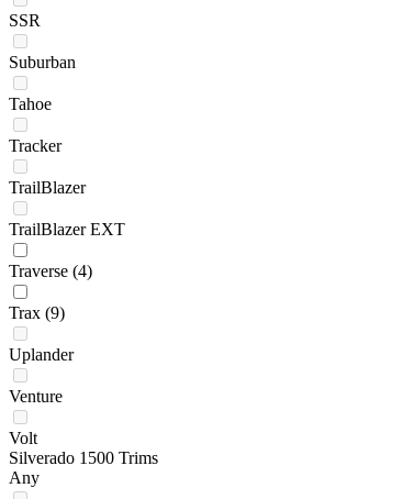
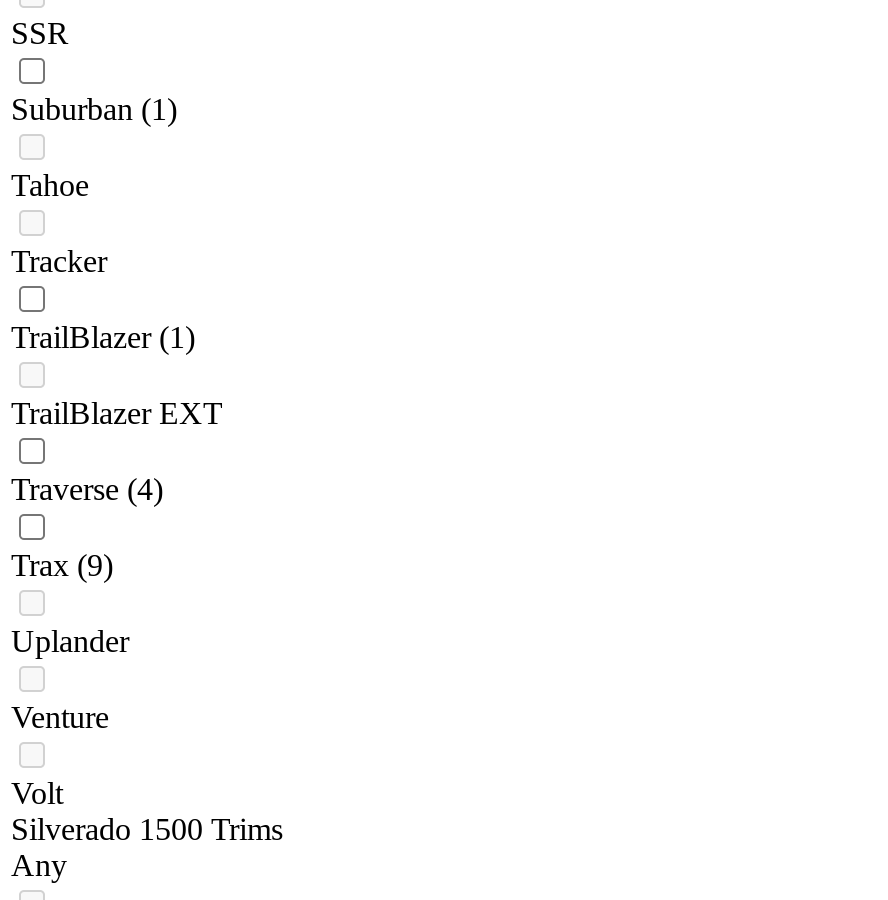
[9,53,76,72] Suburban -> [11,93,177,127] Suburban (1)
[9,178,86,197] TrailBlazer -> [11,321,195,355] TrailBlazer (1)

